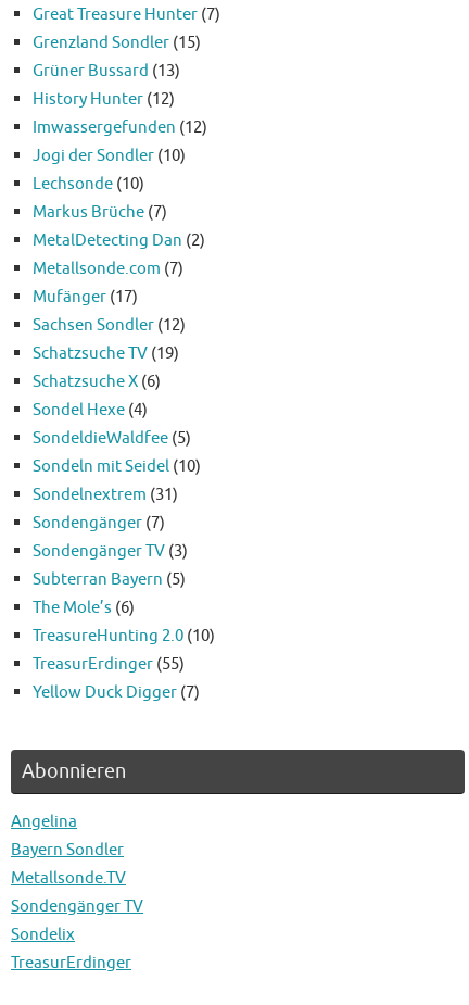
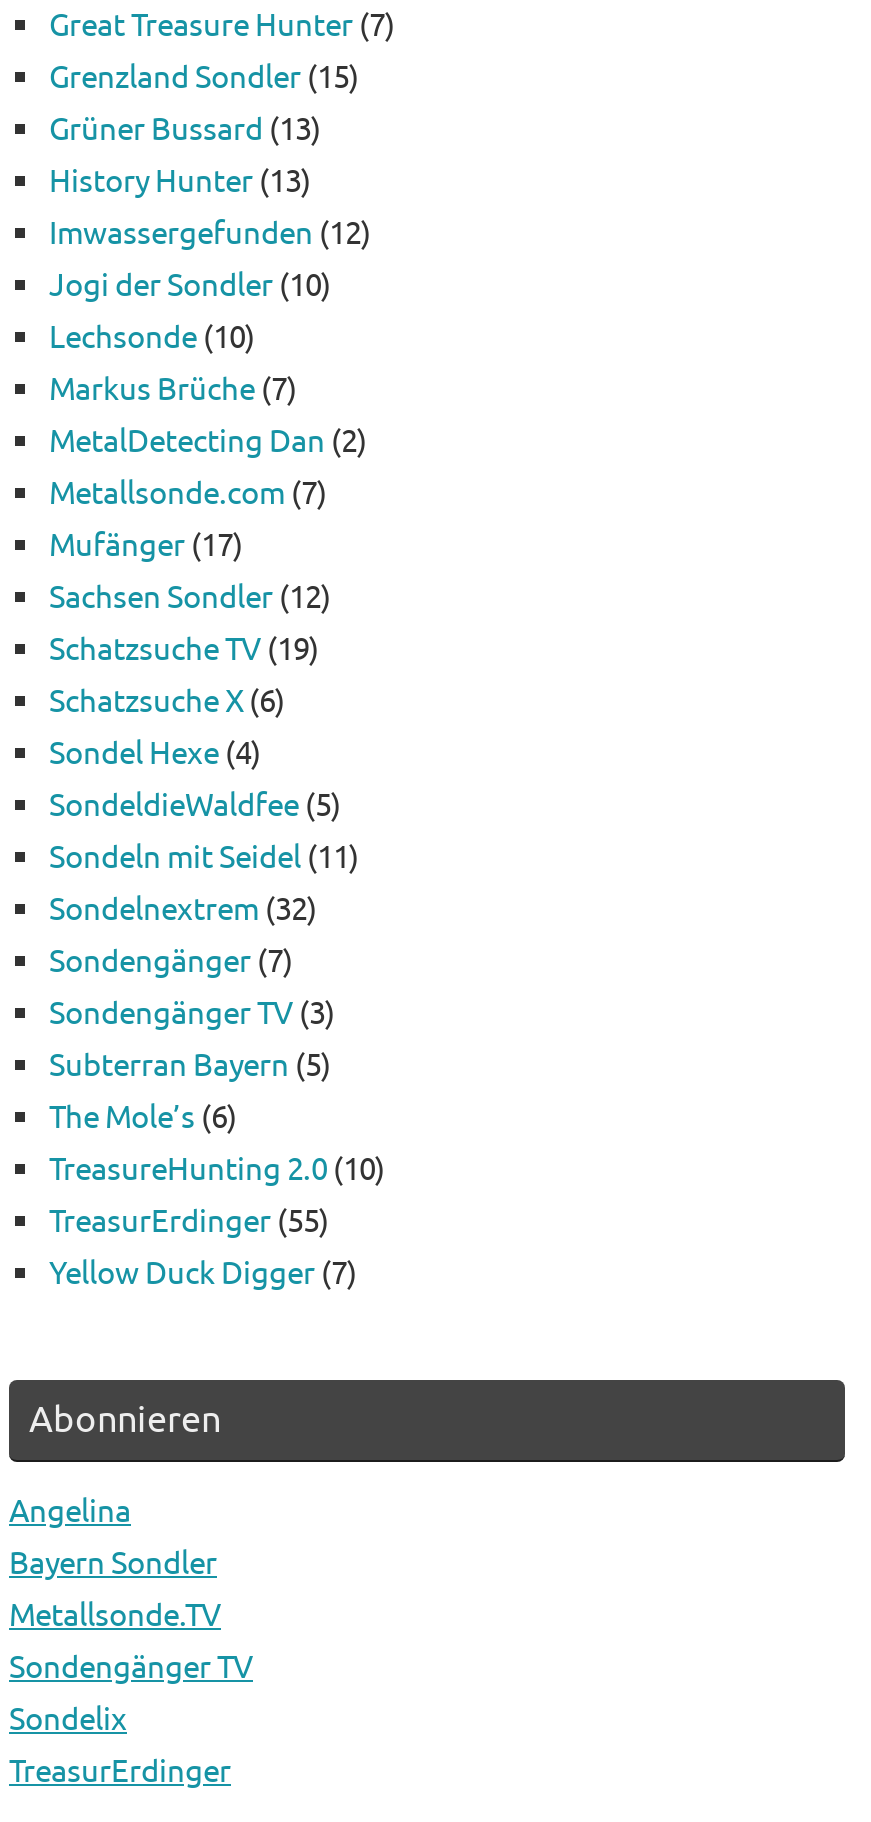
[33,88,175,110] History Hunter (12) -> [49,162,311,202] History Hunter (13)
[33,455,201,477] Sondeln mit Seidel (10) -> [49,838,359,878] Sondeln mit Seidel (11)
[33,484,178,505] Sondelnextrem (31) -> [49,890,317,930] Sondelnextrem (32)

